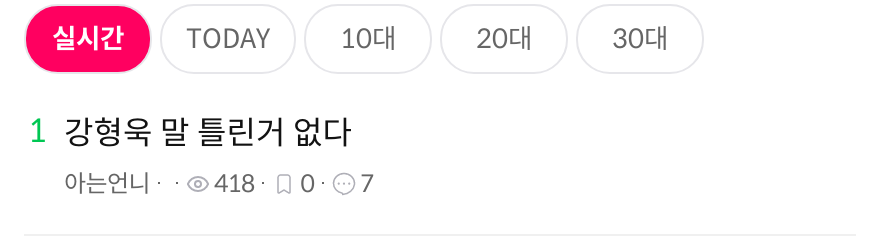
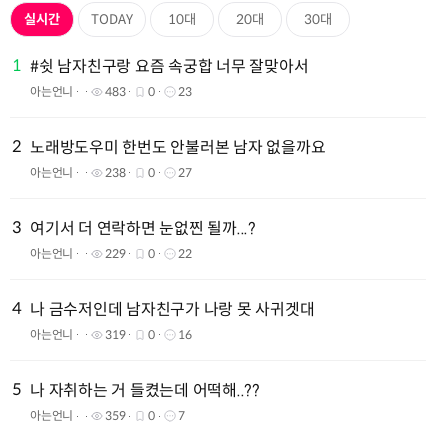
[28,109,352,153] 1 강형욱 말 틀린거 없다 -> [12,54,308,76] 1 #쉿 남자친구랑 요즘 속궁합 너무 잘맞아서
[214,167,254,197] 418 -> [12,83,325,423] 483 | 0 | 23 | 2 노래방도우미 한번도 안불러본 남자 없을까요 | 아는언니 | 238 | 0 | 27 | 3 여기서 더 연락하면 눈없찐 될까...? | 아는언니 | 229 | 0 | 22 | 4 나 금수저인데 남자친구가 나랑 못 사귀겟대 | 아는언니 | 319 | 0 | 16 | 5 나 자취하는 거 들켰는데 어떡해..?? | 아는언니 | 359

